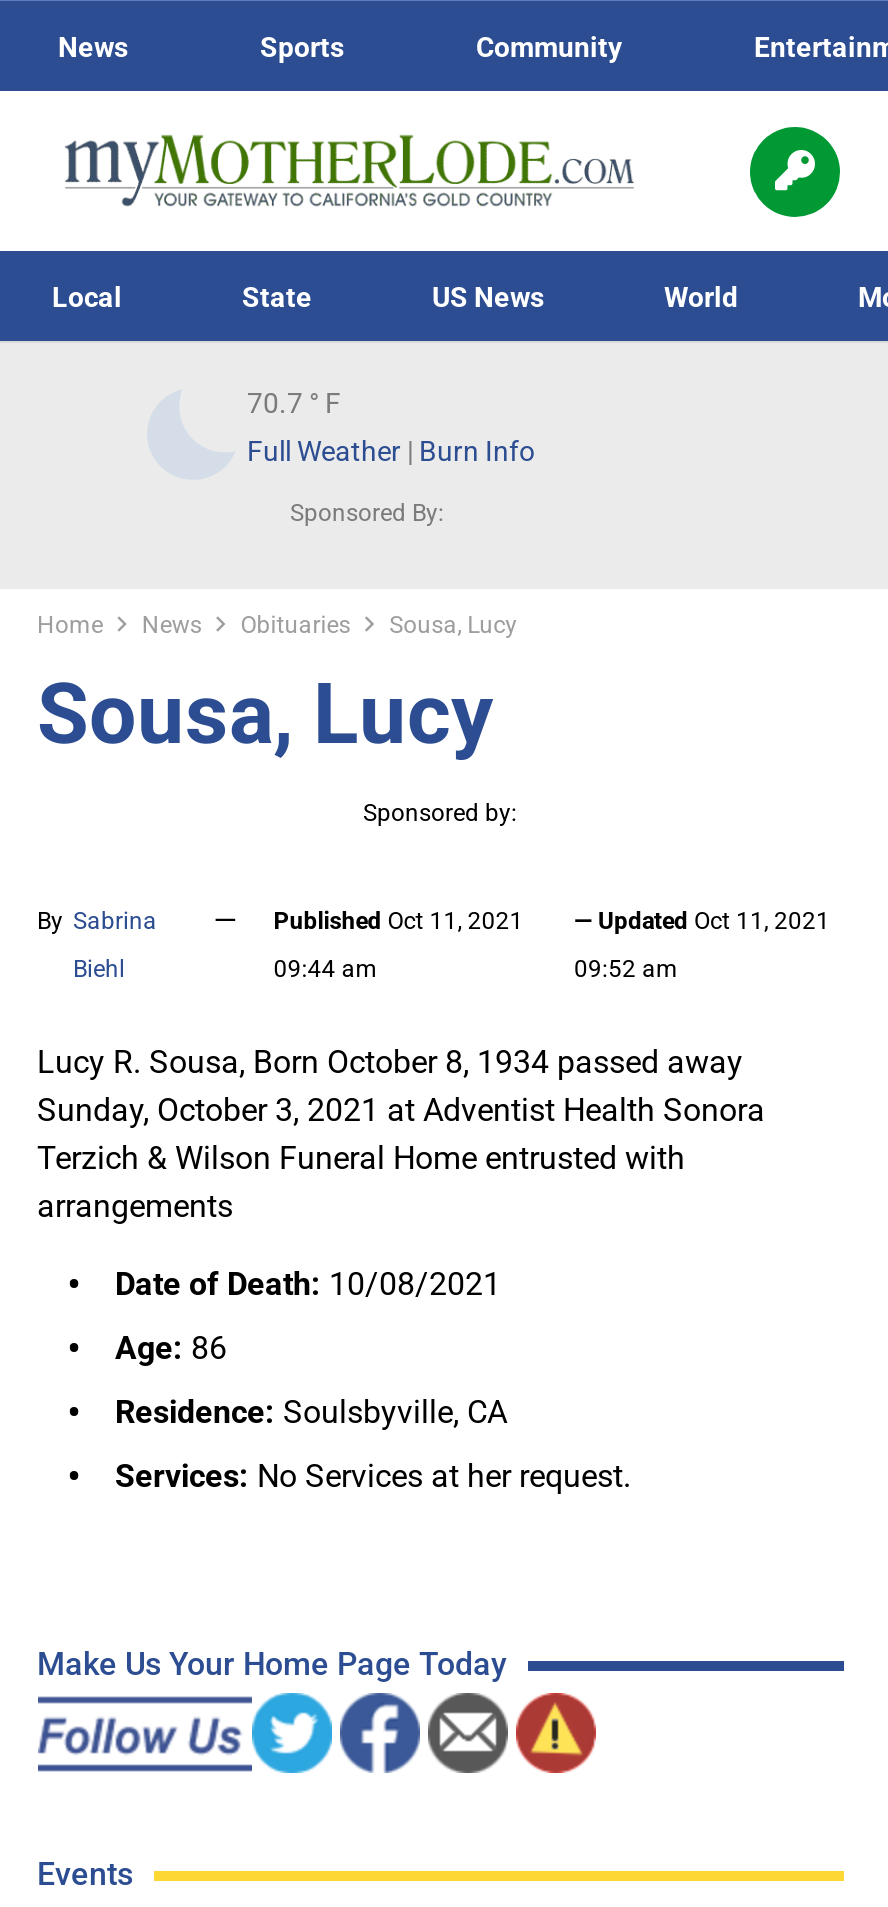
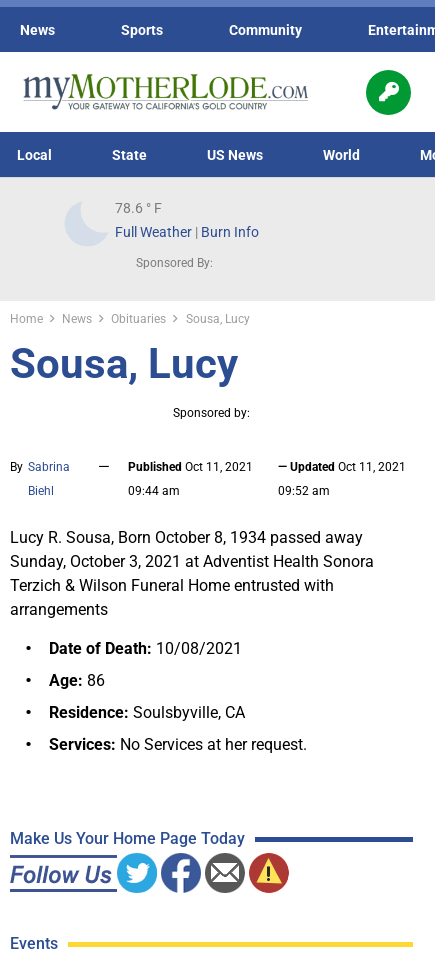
[247,387,341,419] 70.7 ° F -> [114,200,161,216] 78.6 ° F

